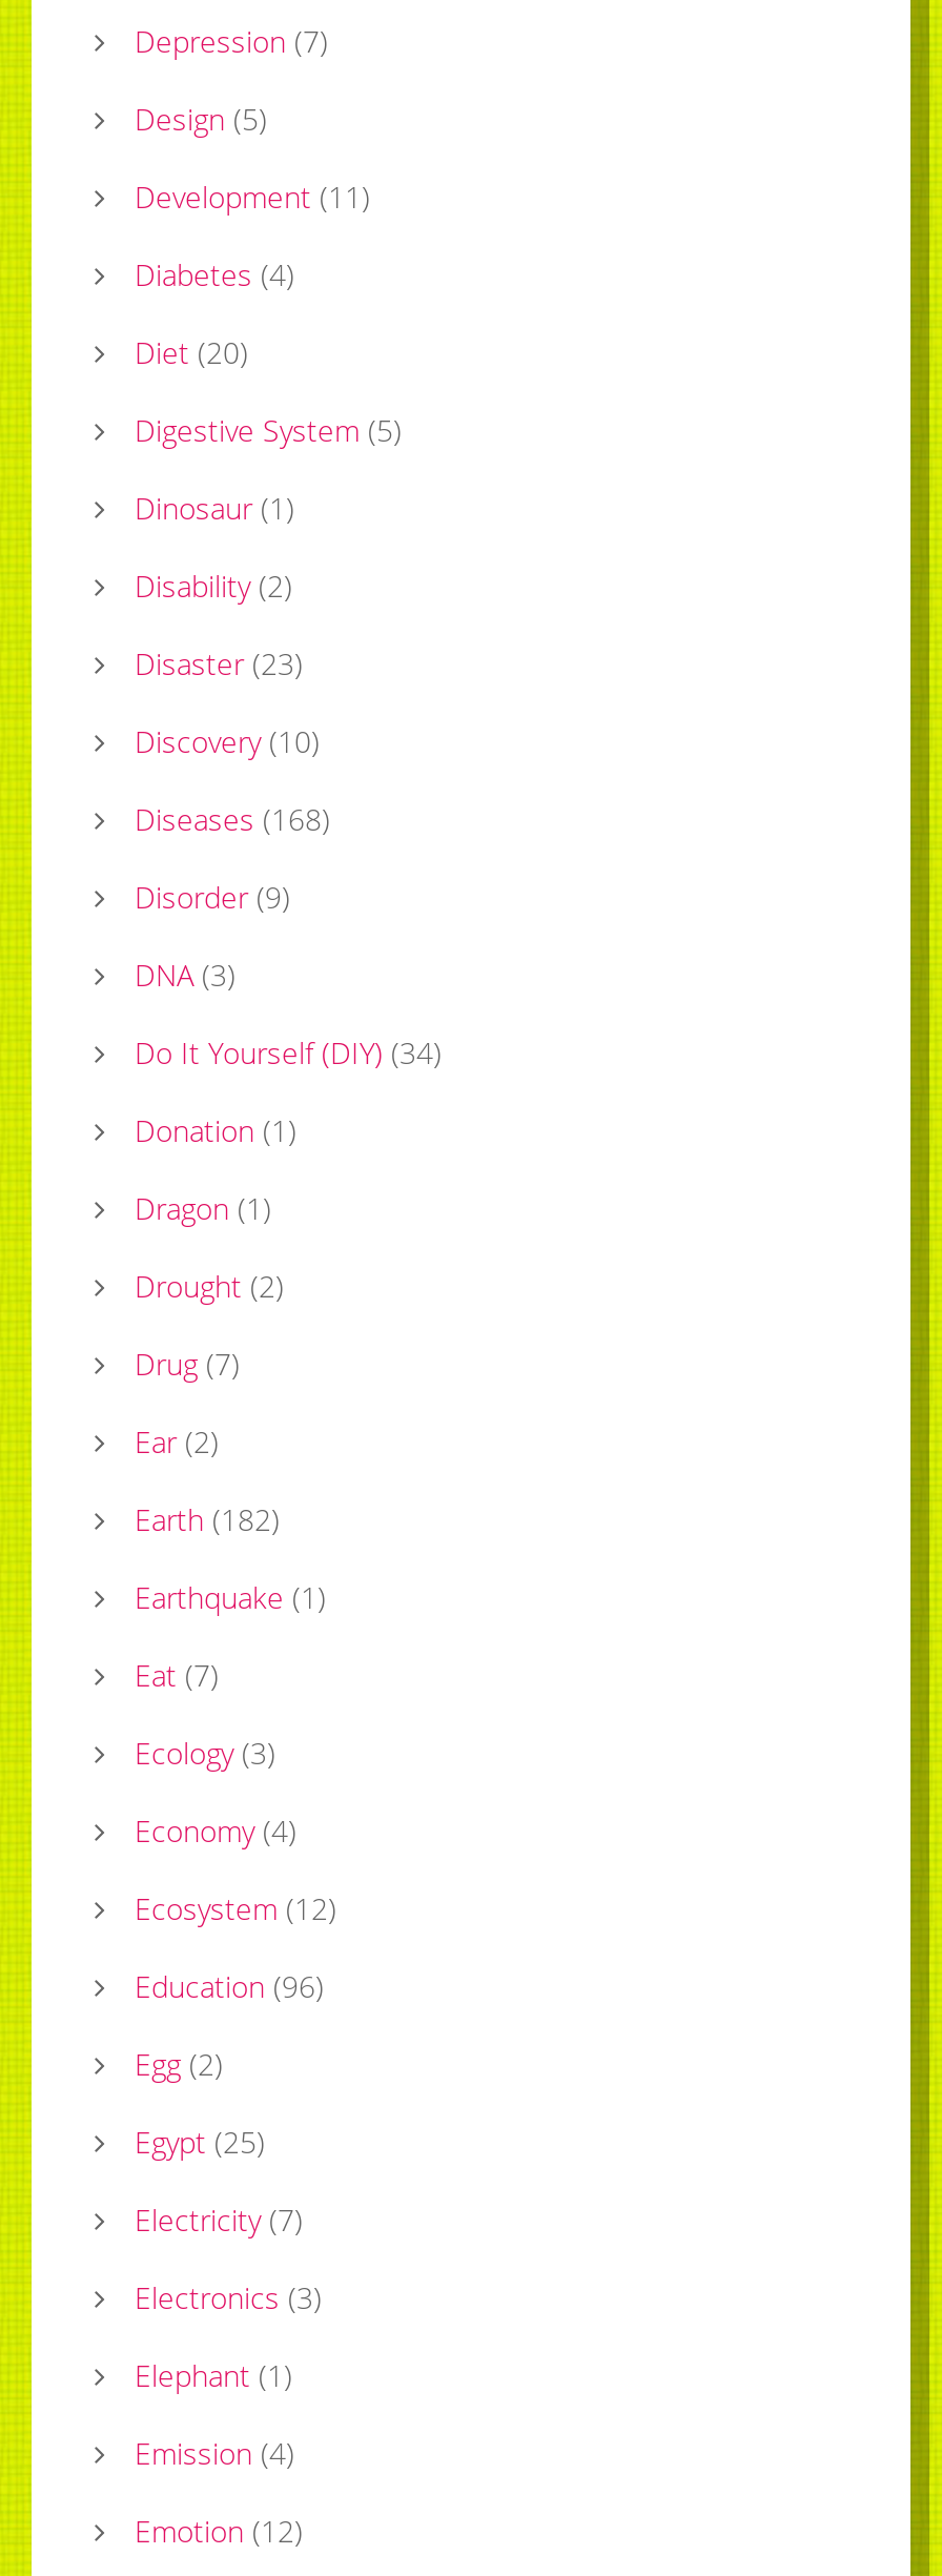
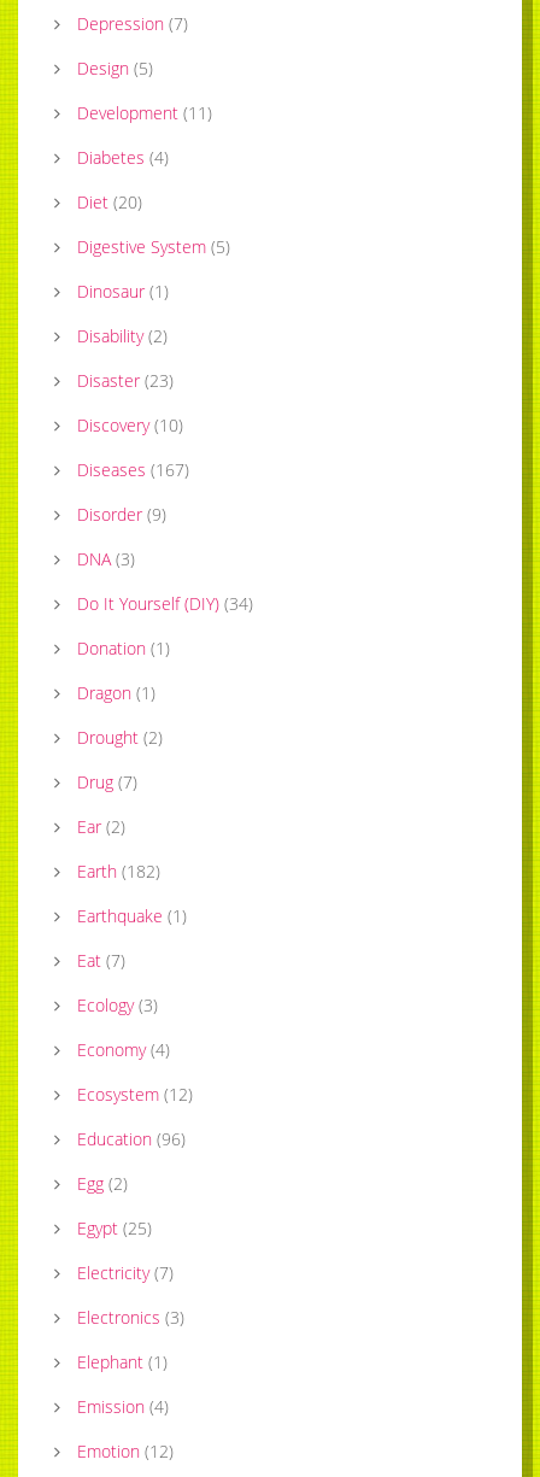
[135,799,330,839] Diseases (168) -> [77,458,189,481] Diseases (167)

